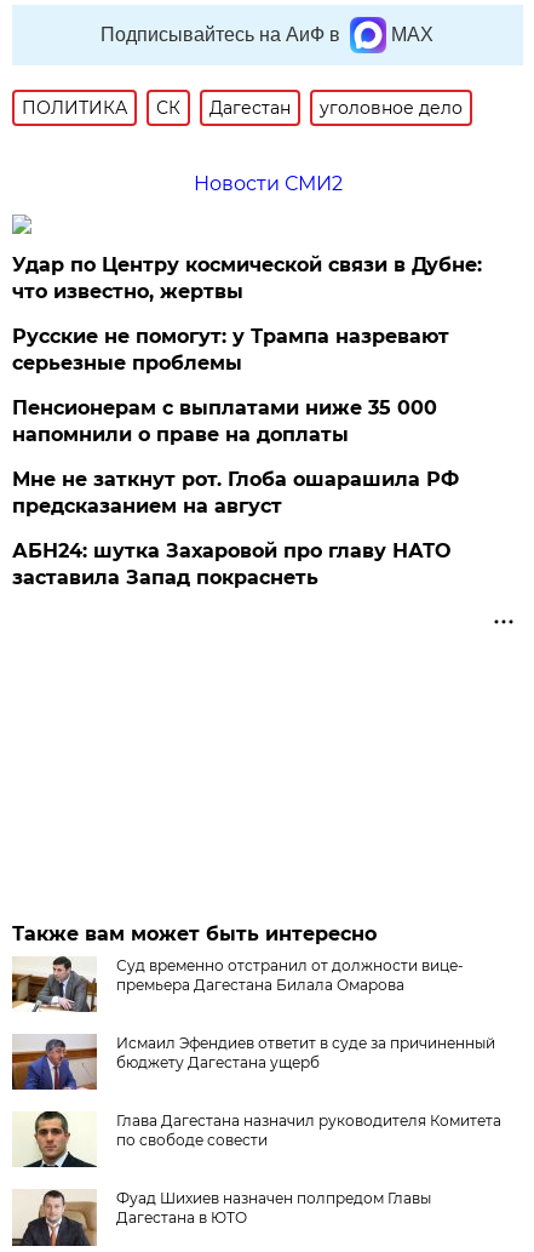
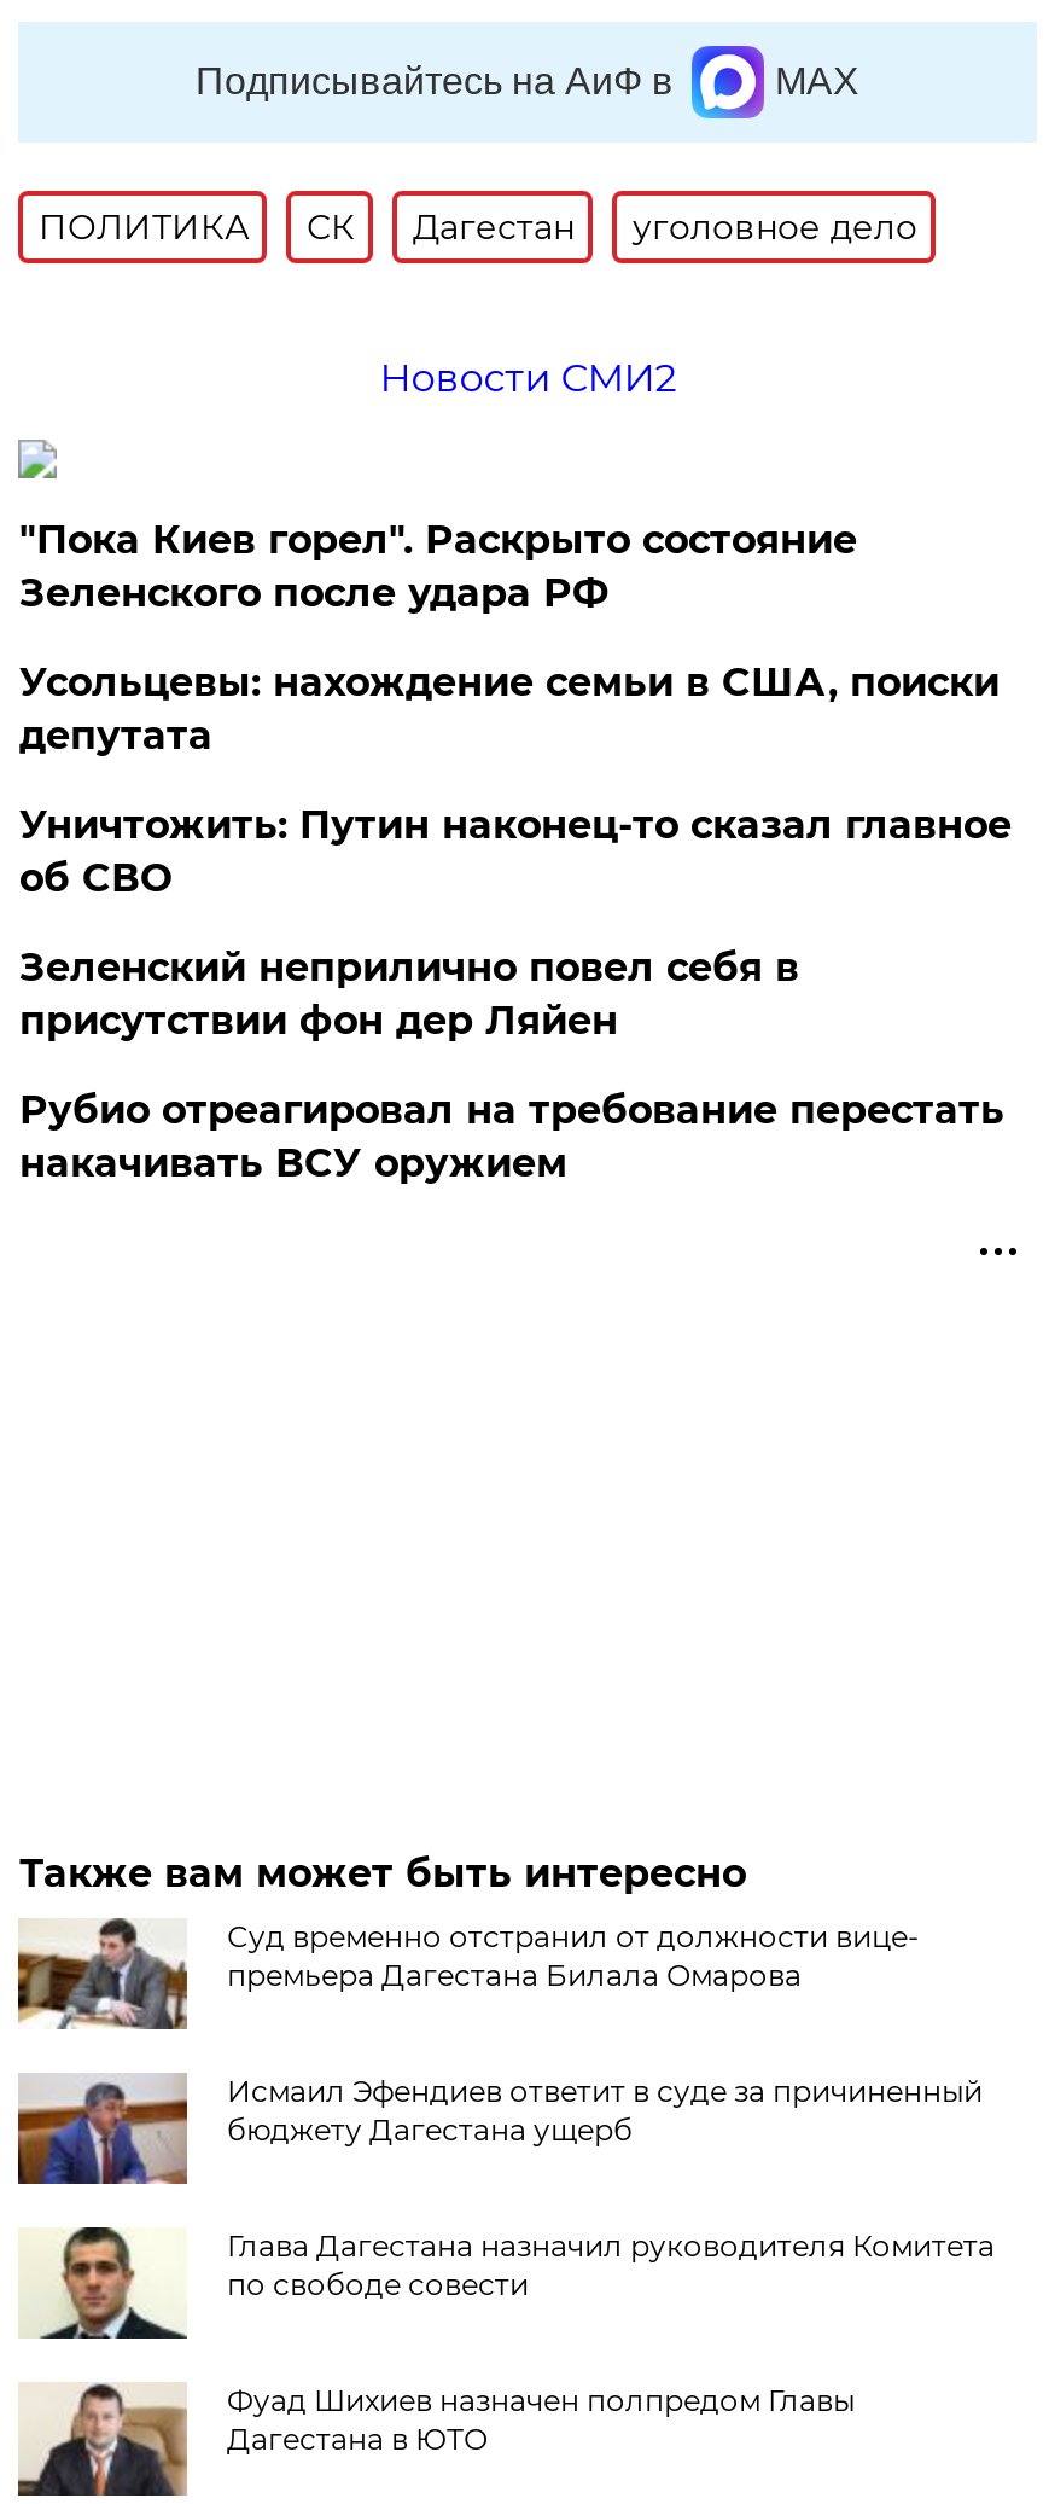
[13,253,482,303] Удар по Центру космической связи в Дубне: | что известно, жертвы -> [19,517,857,616] "Пока Киев горел". Раскрыто состояние | Зеленского после удара РФ
[13,325,450,374] Русские не помогут: у Трампа назревают | серьезные проблемы -> [19,659,999,758] Усольцевы: нахождение семьи в США, поиски | депутата
[13,396,438,446] Пенсионерам с выплатами ниже 35 000 | напомнили о праве на доплаты -> [19,802,1011,901] Уничтожить: Путин наконец-то сказал главное | об СВО
[13,468,459,517] Мне не заткнут рот. Глоба ошарашила РФ | предсказанием на август -> [19,944,799,1043] Зеленский неприлично повел cебя в | присутствии фон дер Ляйен
[13,539,451,589] АБН24: шутка Захаровой про главу НАТО | заставила Запад покраснеть -> [19,1087,1004,1186] Рубио отреагировал на требование перестать | накачивать ВСУ оружием

